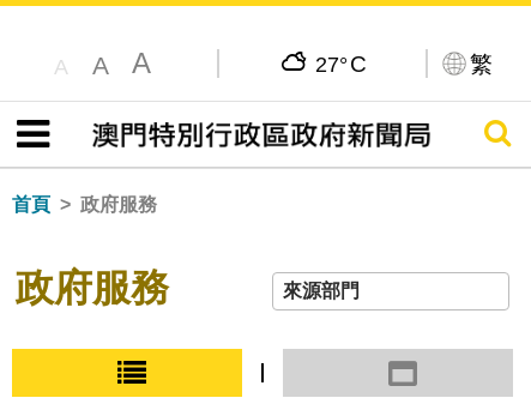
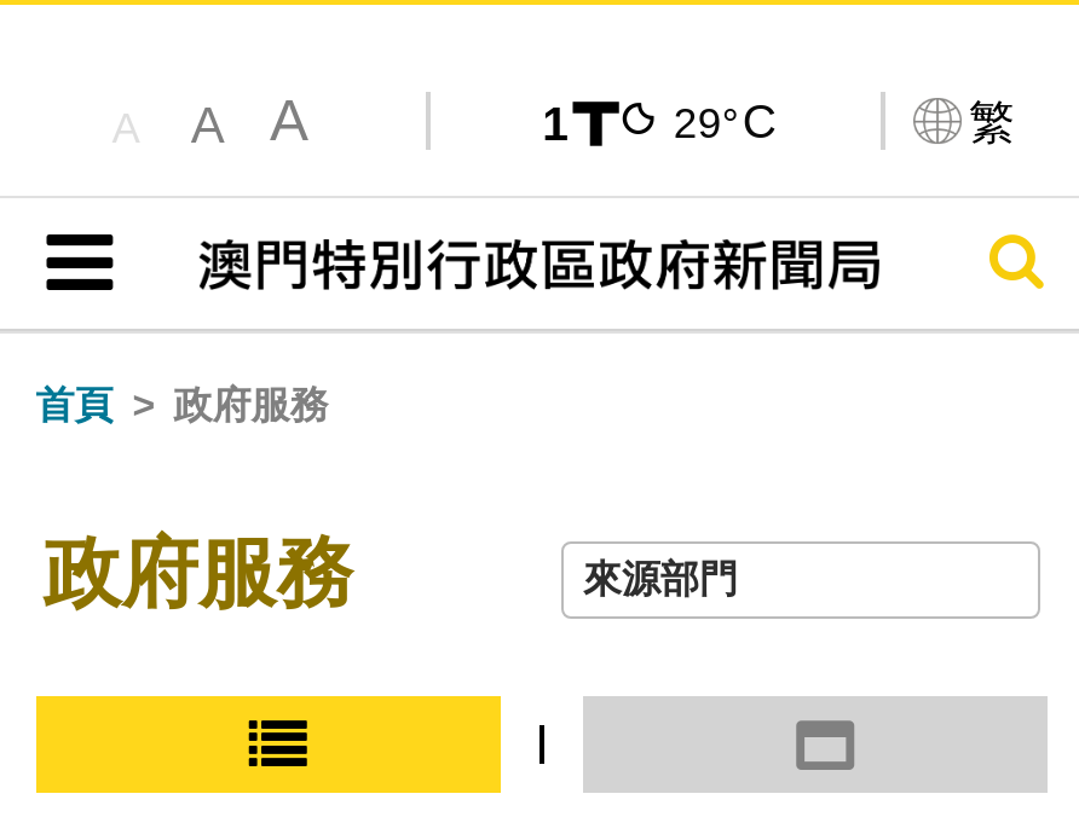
[315,50,366,76] 27° C -> [542,93,776,150] 1 | 29° C

